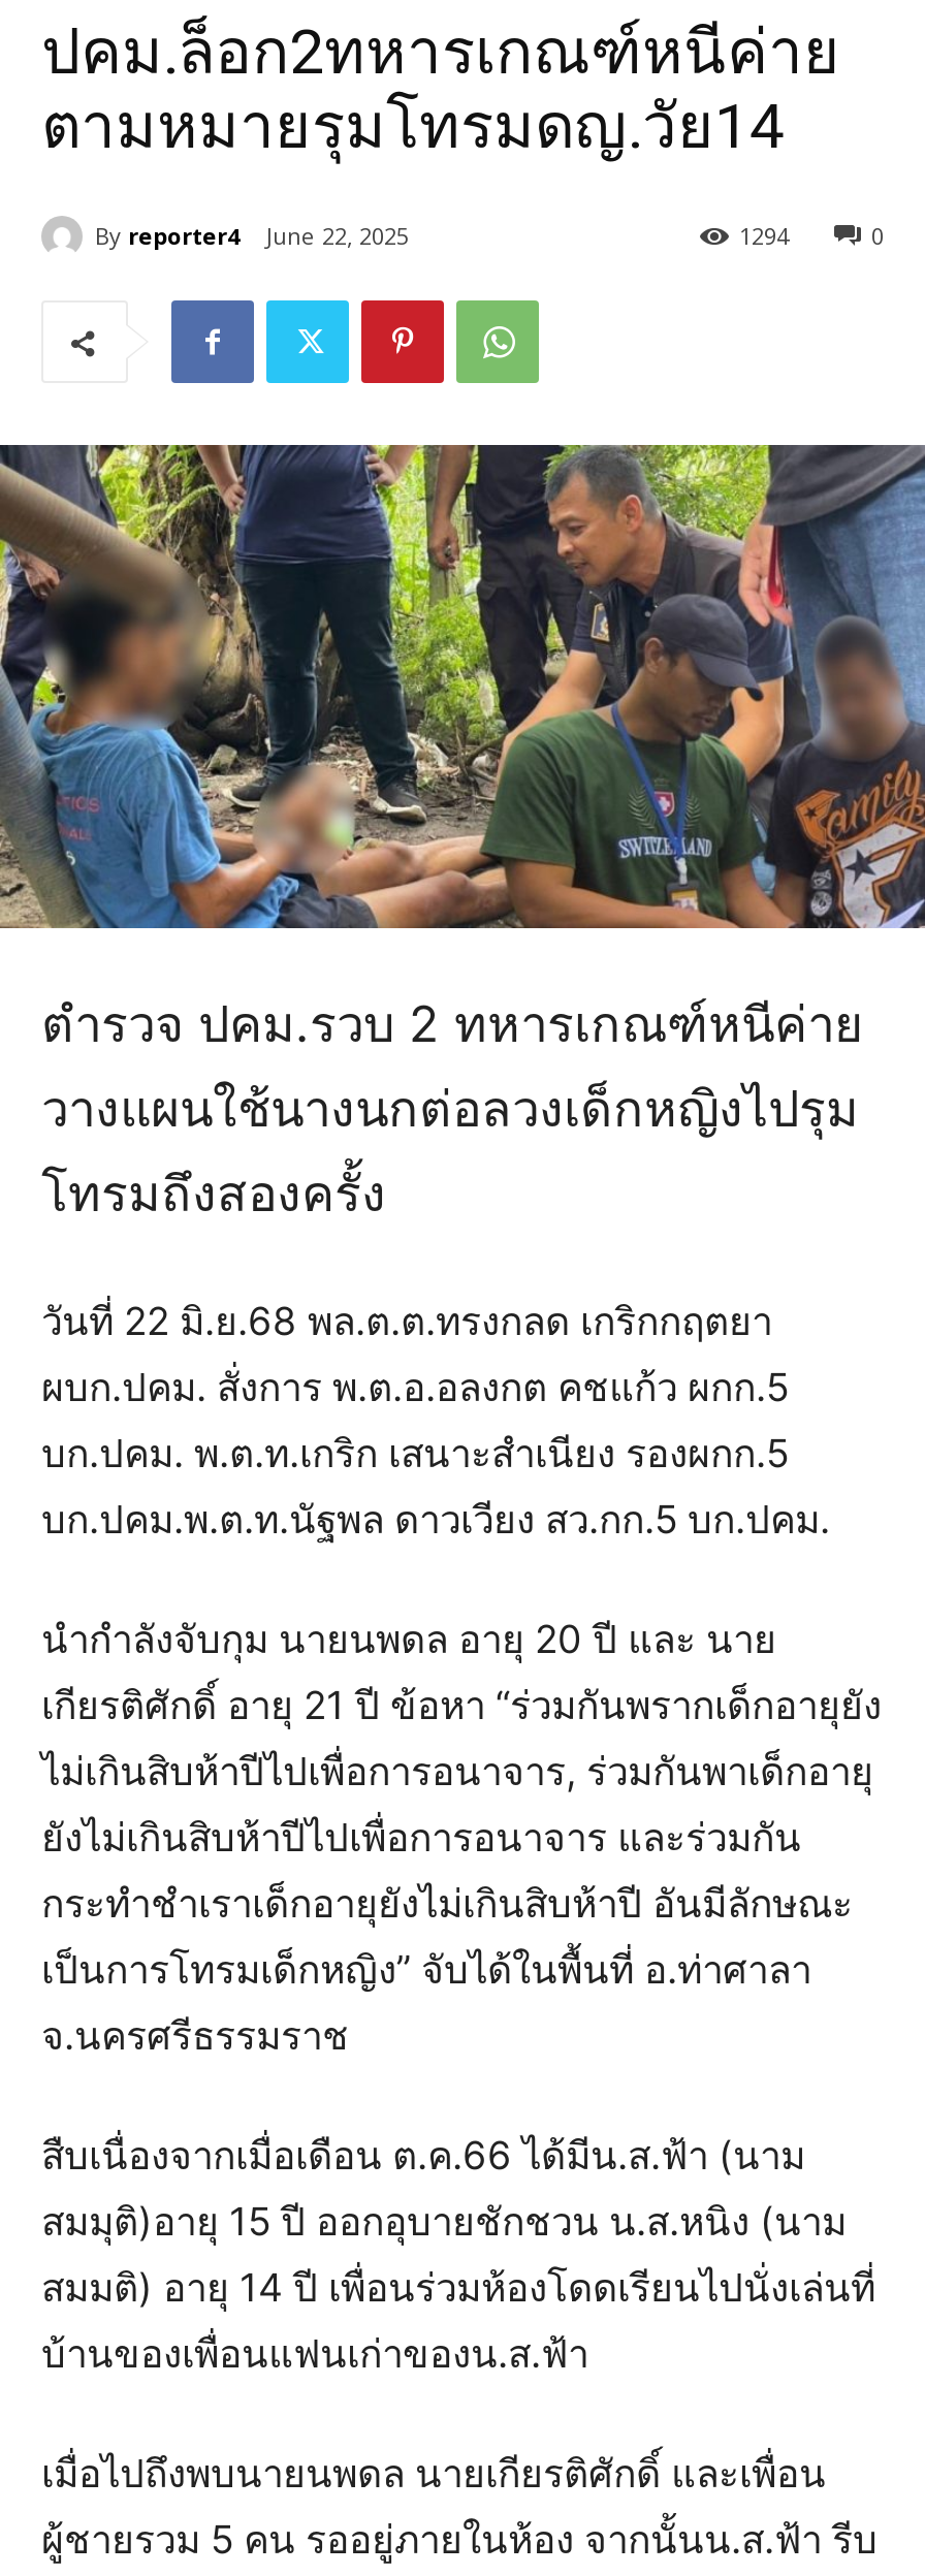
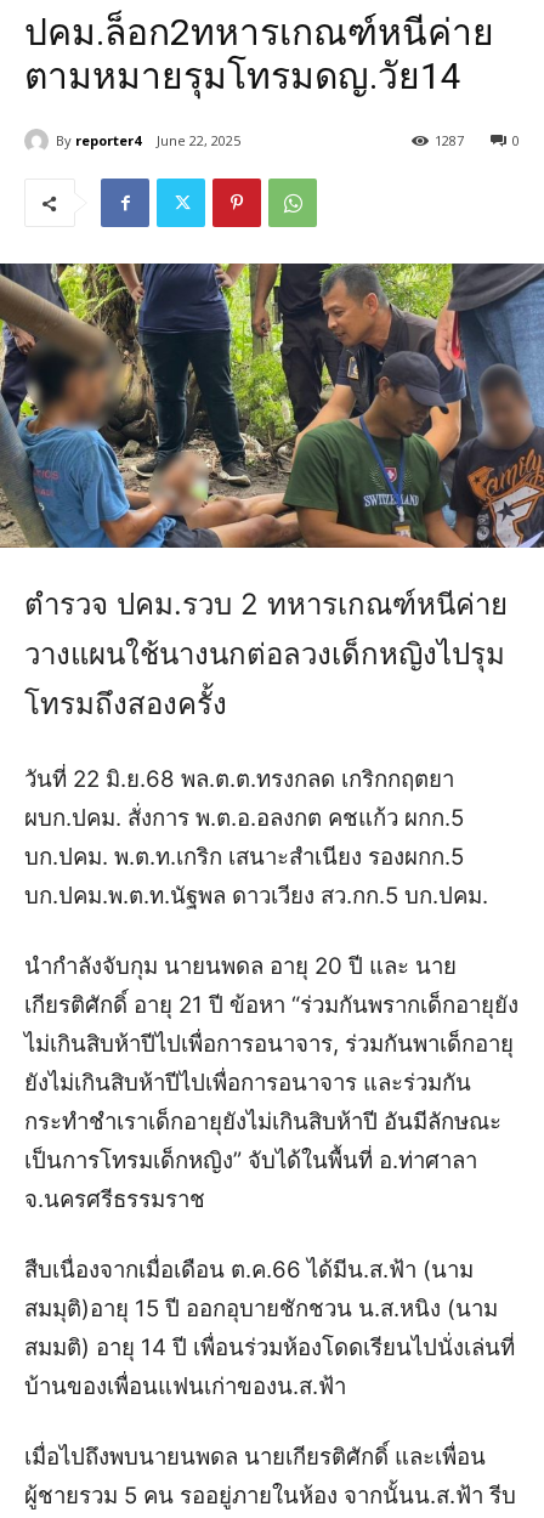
[739,220,789,251] 1294 -> [435,131,464,149] 1287

